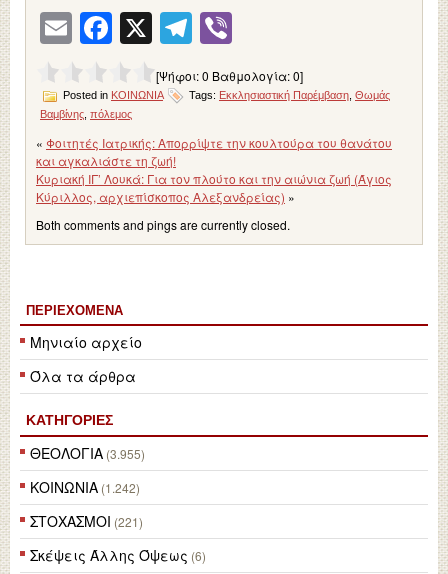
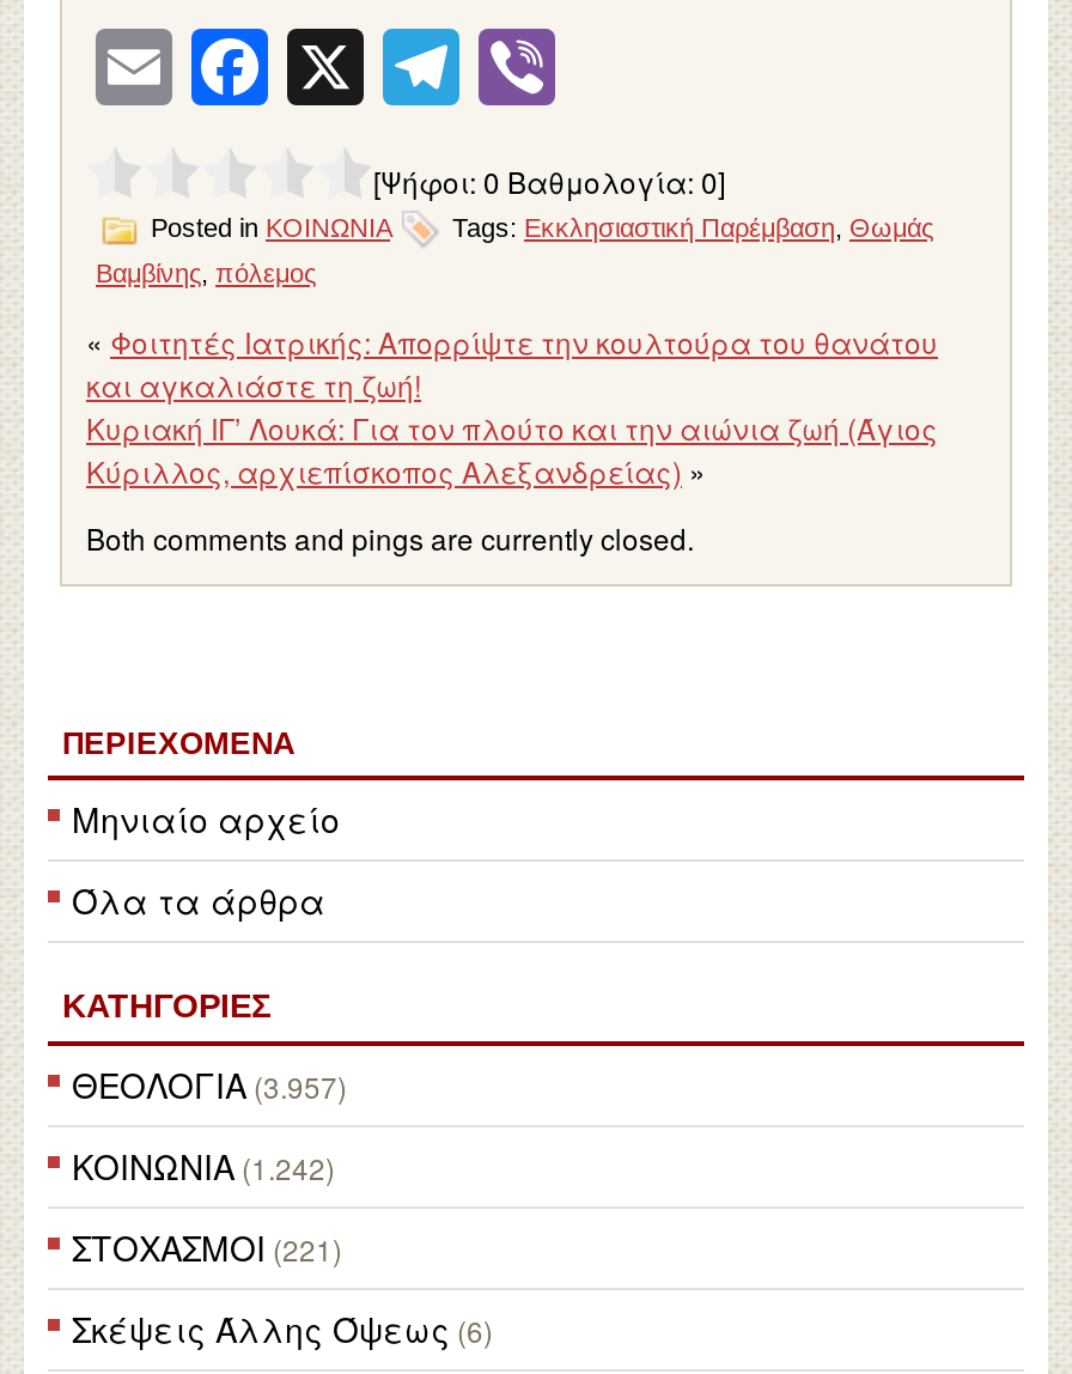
[30,443,145,463] ΘΕΟΛΟΓΙΑ (3.955) -> [72,1061,347,1109] ΘΕΟΛΟΓΙΑ (3.957)

